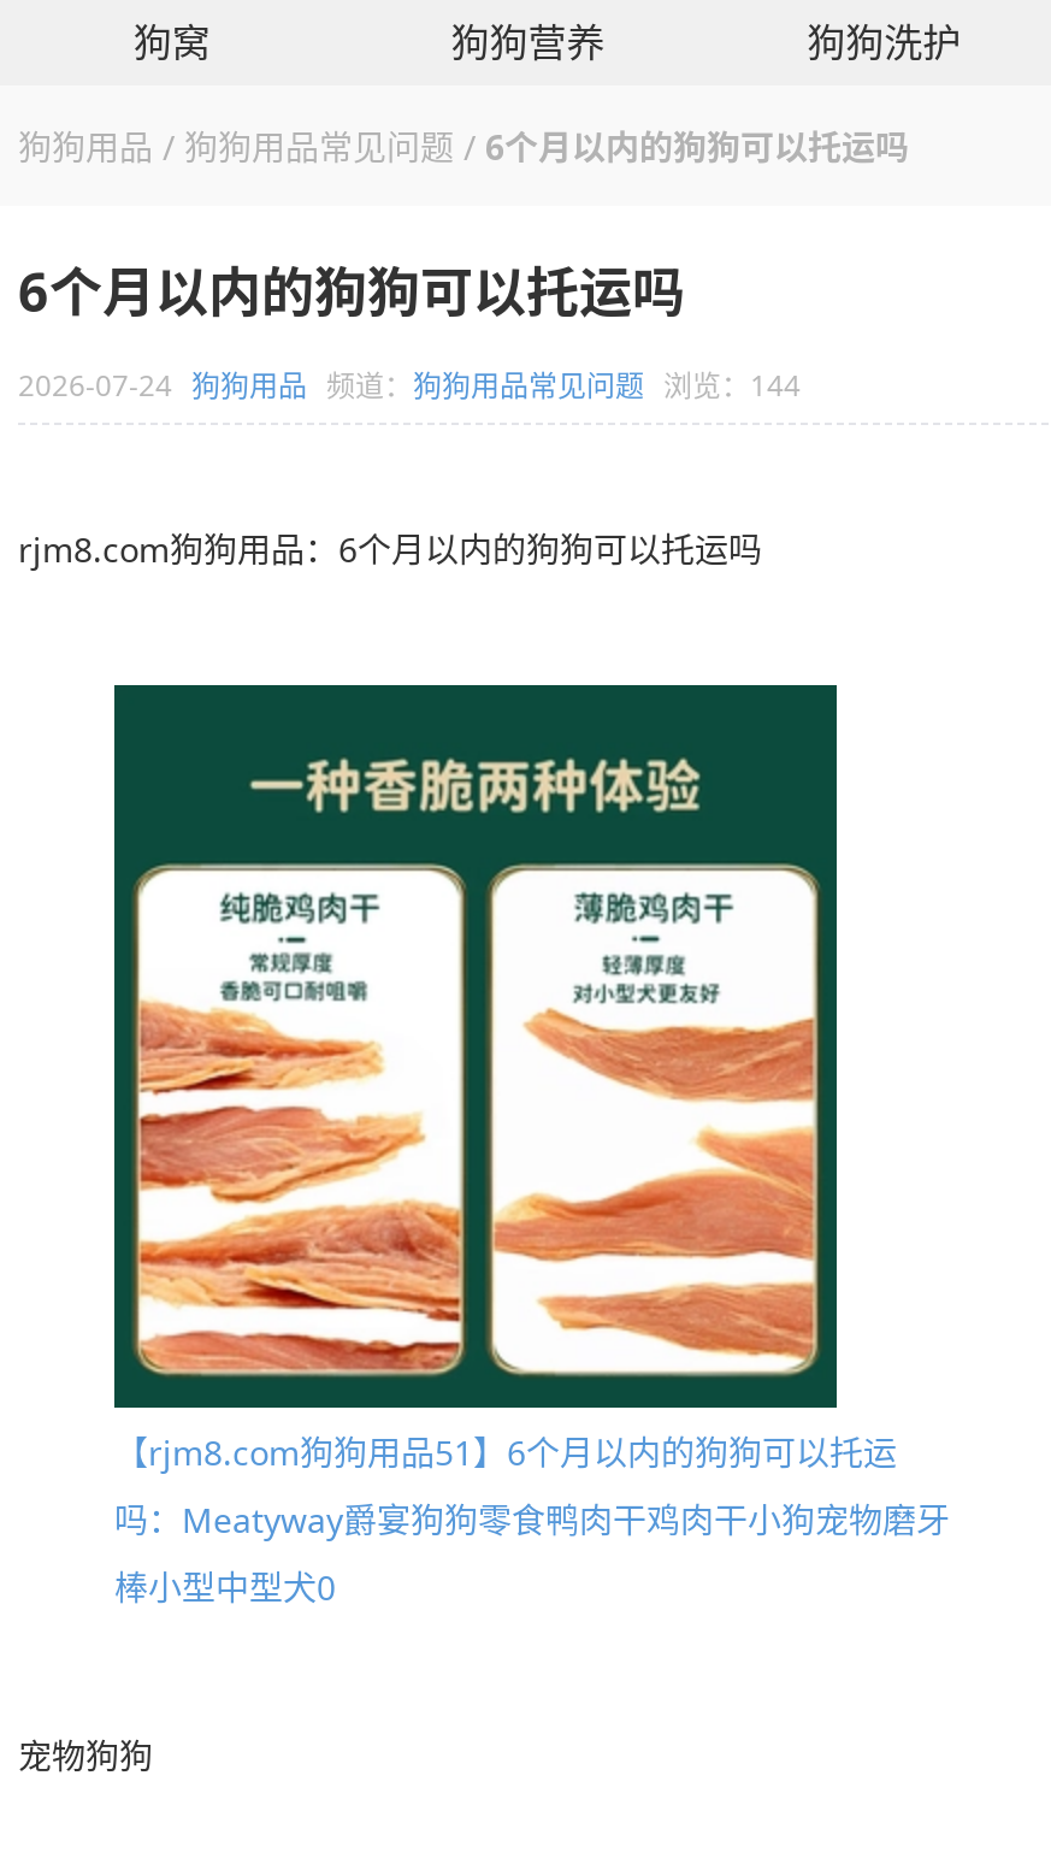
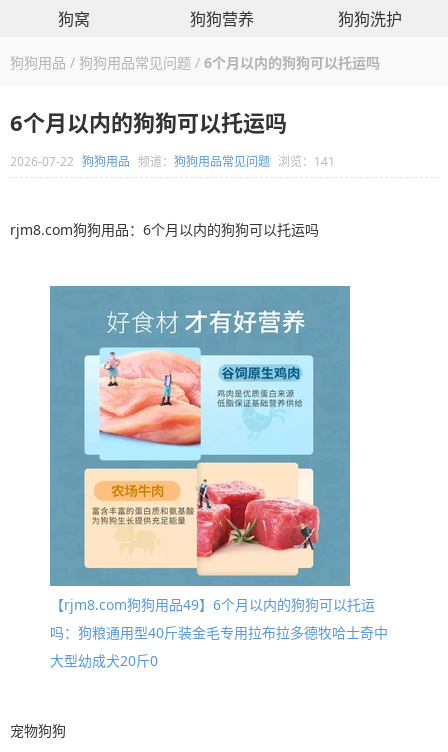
[18,366,801,407] 2026-07-24 狗狗用品 频道：狗狗用品常见问题 浏览：144 -> [10,153,335,170] 2026-07-22 狗狗用品 频道：狗狗用品常见问题 浏览：141
[112,683,897,1476] [image] | 【rjm8.com狗狗用品51】6个月以内的狗狗可以托运 -> [49,285,375,614] [image] | 【rjm8.com狗狗用品49】6个月以内的狗狗可以托运
[114,1498,950,1544] 吗：Meatyway爵宴狗狗零食鸭肉干鸡肉干小狗宠物磨牙 -> [50,623,388,642] 吗：狗粮通用型40斤装金毛专用拉布拉多德牧哈士奇中
[114,1565,336,1611] 棒小型中型犬0 -> [50,651,158,670] 大型幼成犬20斤0

